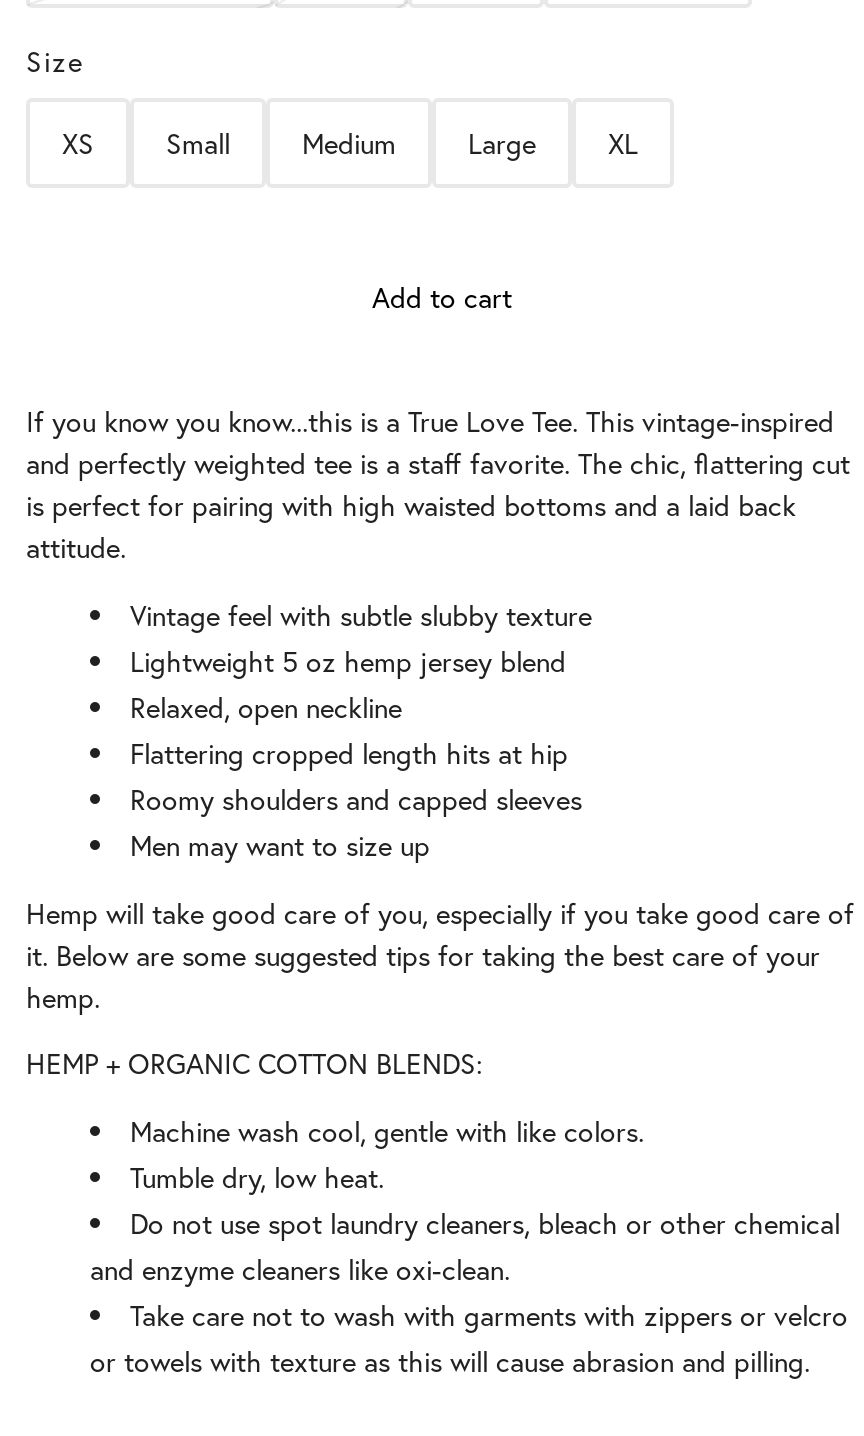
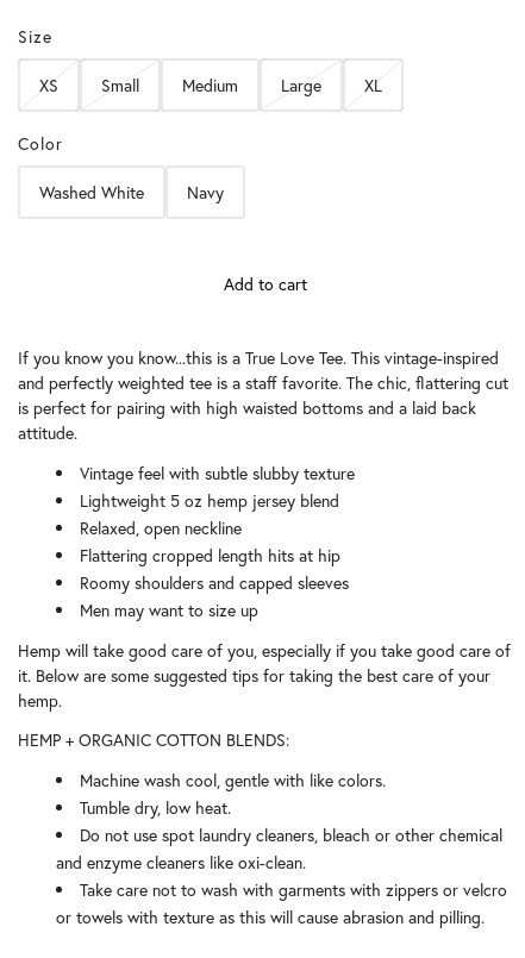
none -> [18,132,224,204] Color | Washed White | Navy

